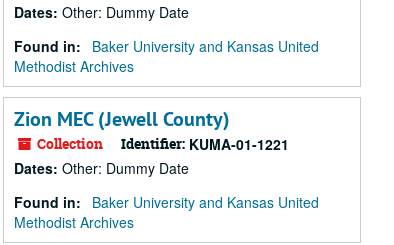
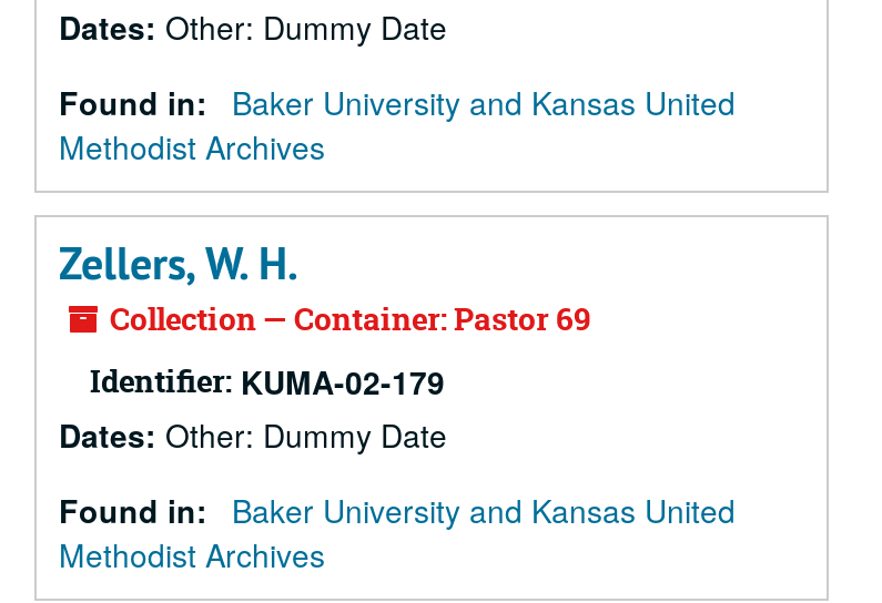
[14,106,289,154] Zion MEC (Jewell County) | Collection | Identifier: KUMA-01-1221 -> [59,235,591,403] Zellers, W. H. | Collection — Container: Pastor 69 | Identifier: KUMA-02-179

